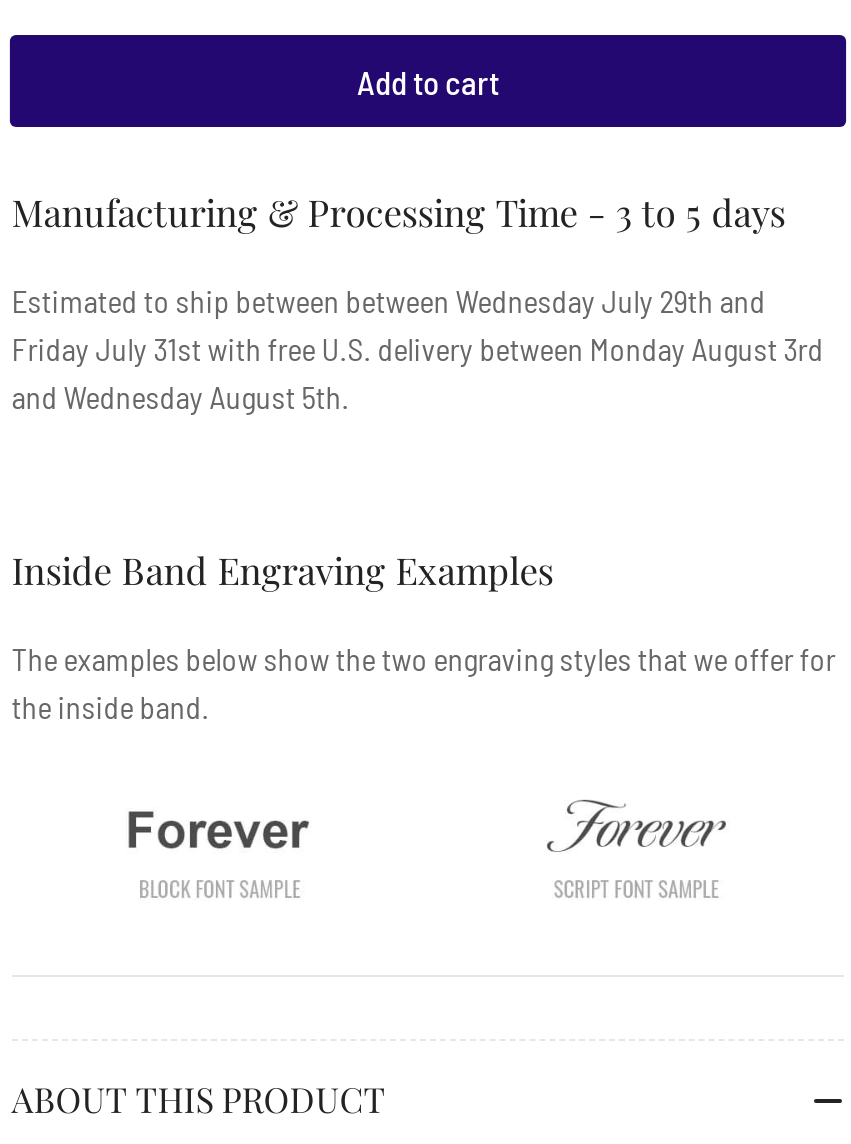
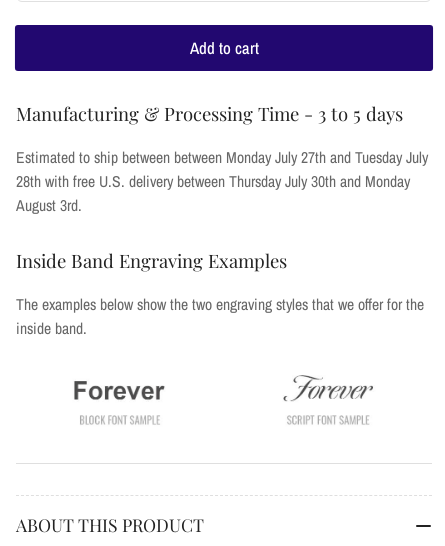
[12,281,824,415] Estimated to ship between between Wednesday July 29th and | Friday July 31st with free U.S. delivery between Monday August 3rd | and Wednesday August 5th. -> [16,147,428,216] Estimated to ship between between Monday July 27th and Tuesday July | 28th with free U.S. delivery between Thursday July 30th and Monday | August 3rd.

